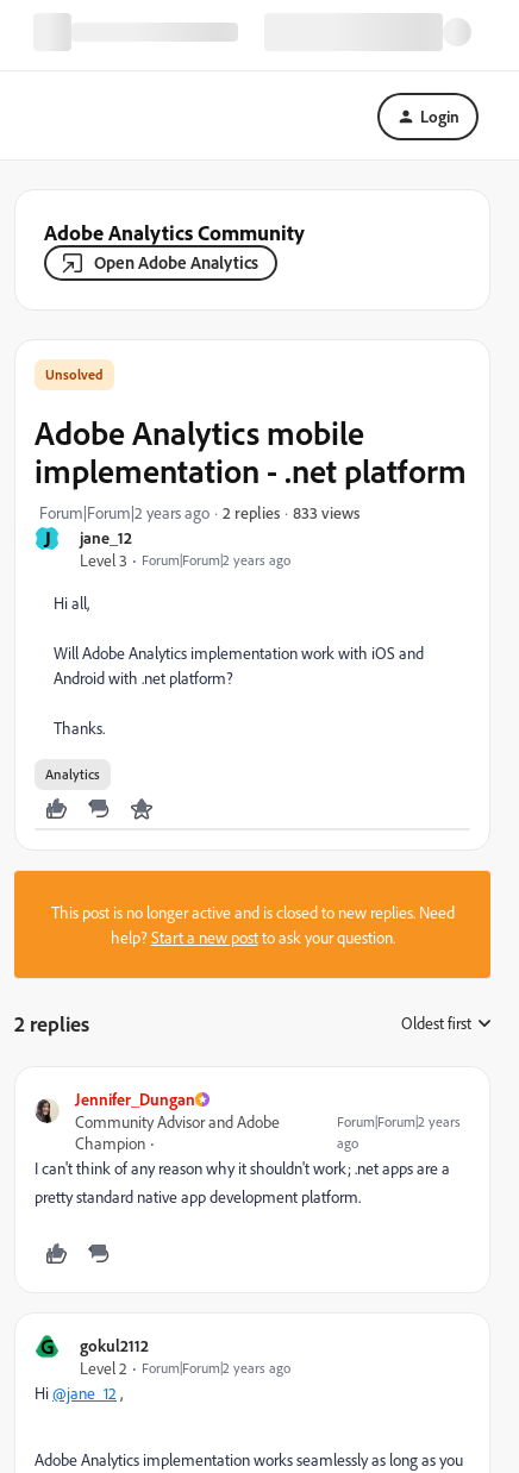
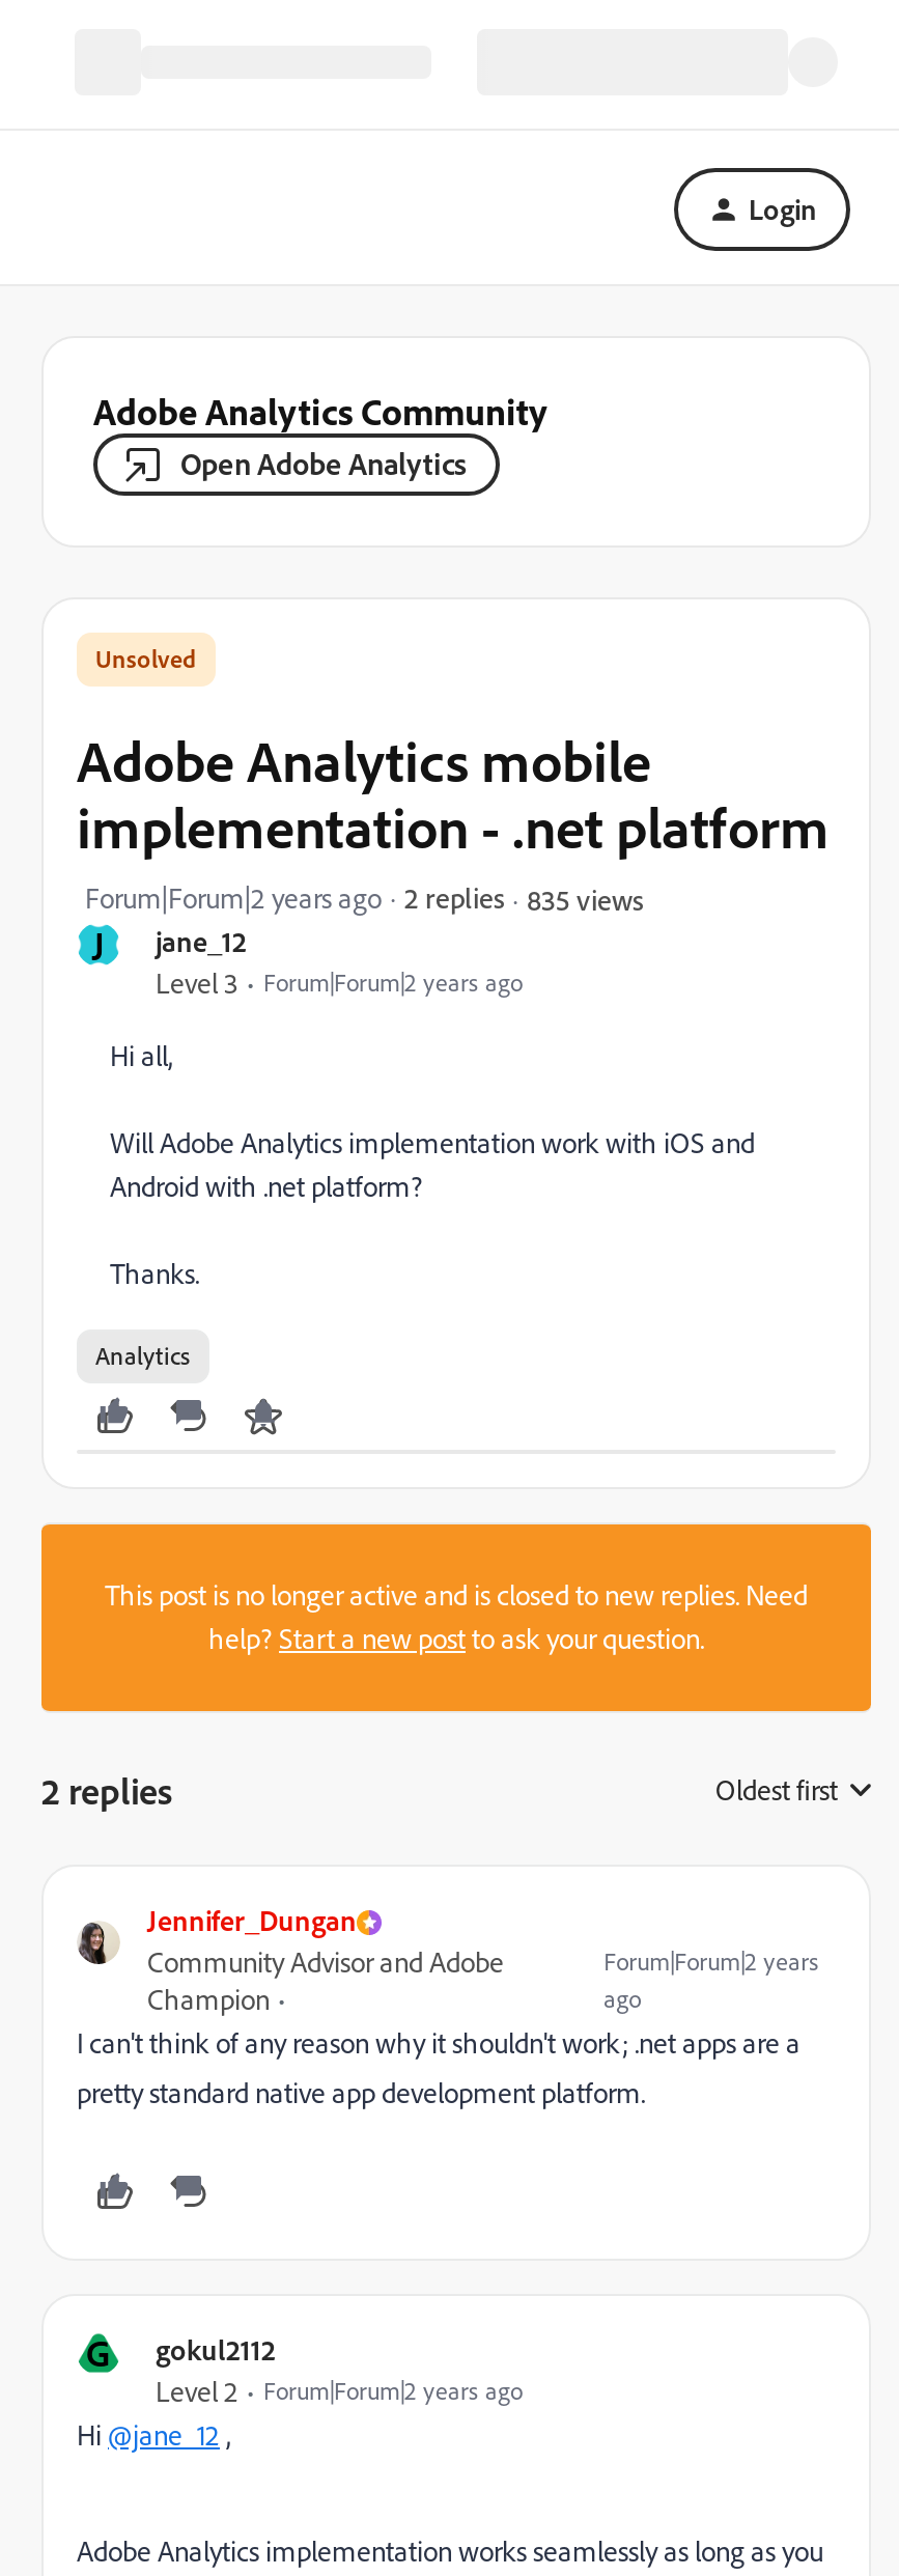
[293,502,359,522] 833 views -> [527,880,643,916] 835 views

